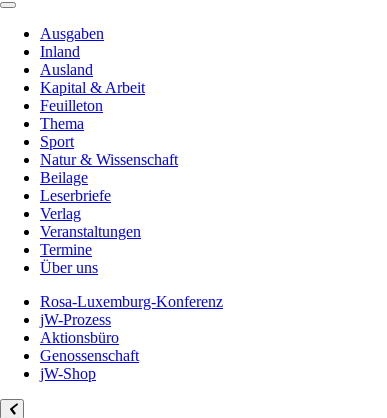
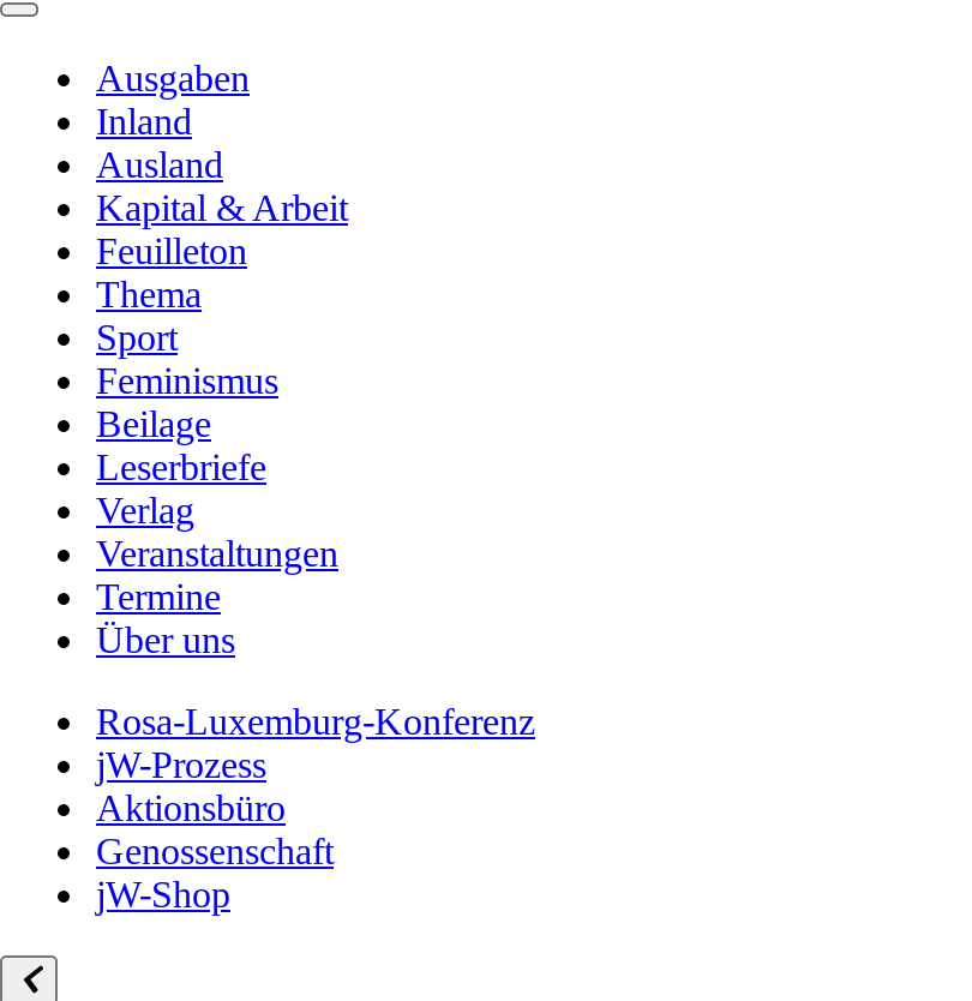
[40,151,178,168] Natur & Wissenschaft -> [96,360,278,401] Feminismus

